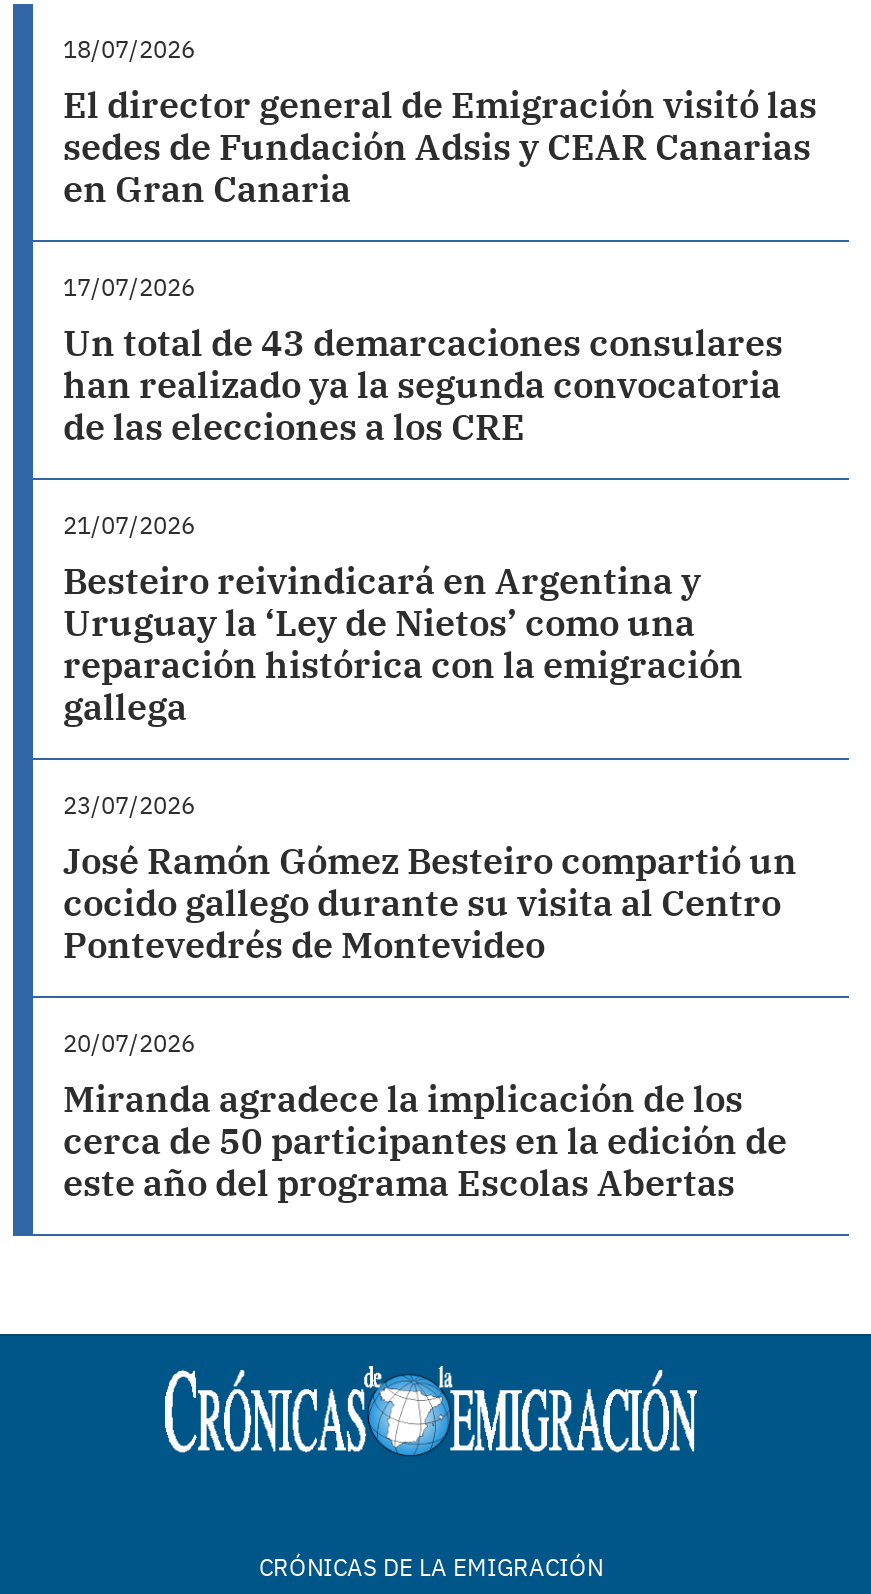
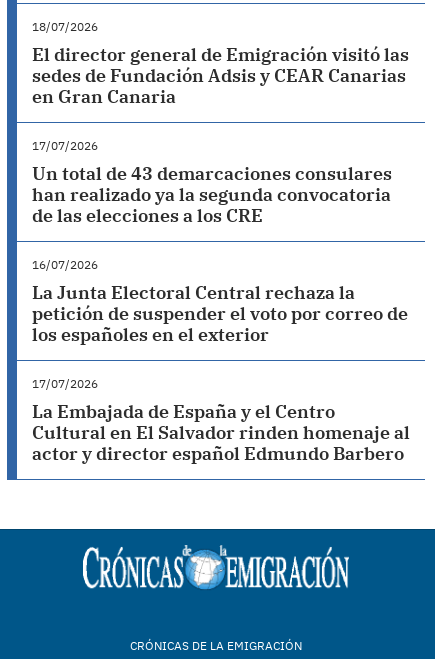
[63,510,797,1206] 21/07/2026 | Besteiro reivindicará en Argentina y | Uruguay la ‘Ley de Nietos’ como una | reparación histórica con la emigración | gallega | 23/07/2026 | José Ramón Gómez Besteiro compartió un | cocido gallego durante su visita al Centro | Pontevedrés de Montevideo | 20/07/2026 | Miranda agradece la implicación de los | cerca de 50 participantes en la edición de | este año del programa Escolas Abertas -> [32,257,410,465] 16/07/2026 | La Junta Electoral Central rechaza la | petición de suspender el voto por correo de | los españoles en el exterior | 17/07/2026 | La Embajada de España y el Centro | Cultural en El Salvador rinden homenaje al | actor y director español Edmundo Barbero

